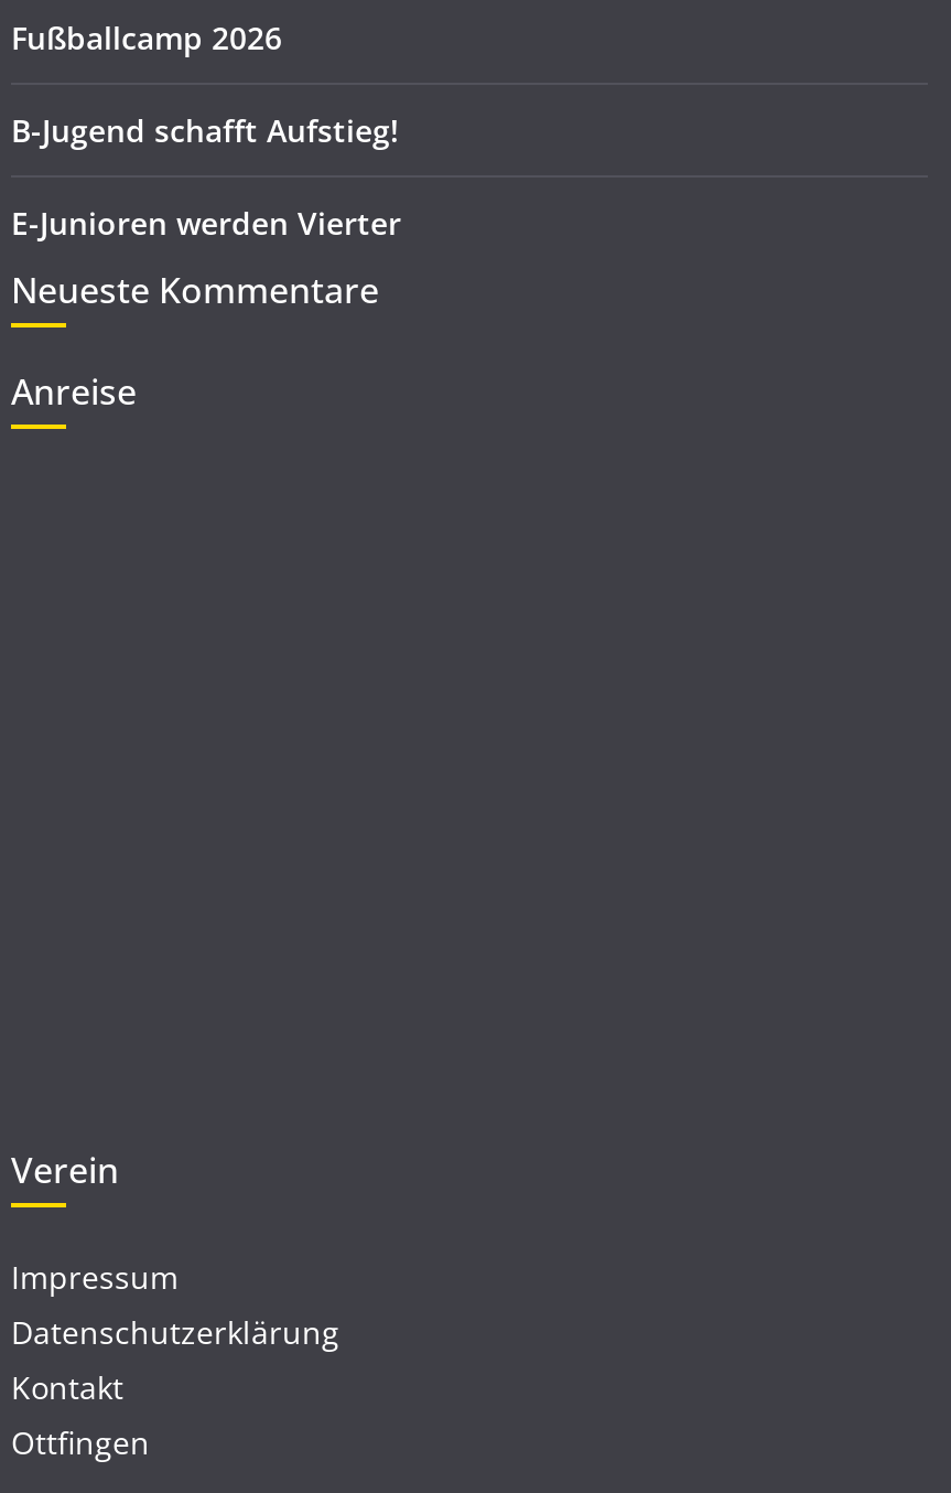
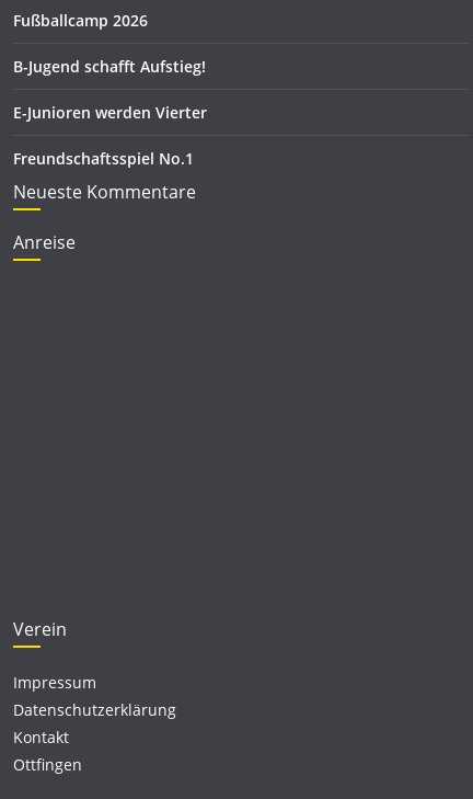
none -> [13,148,194,169] Freundschaftsspiel No.1

